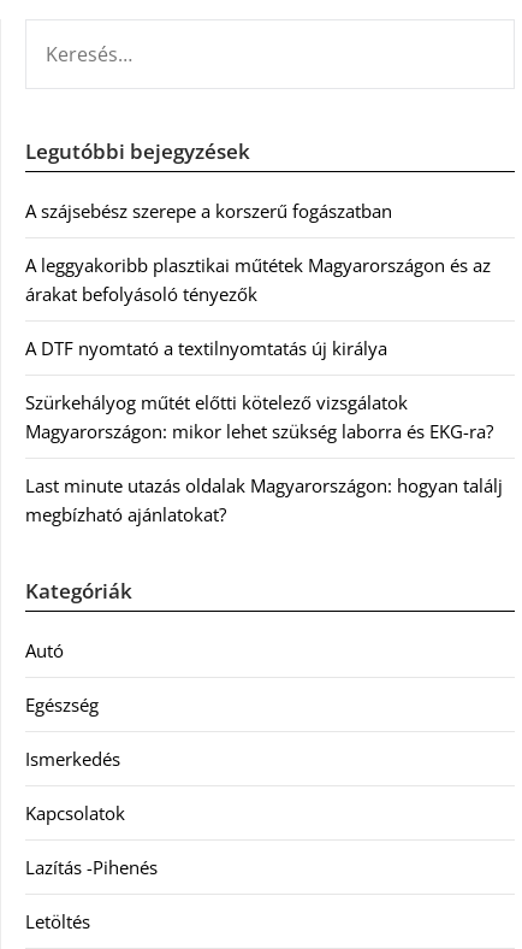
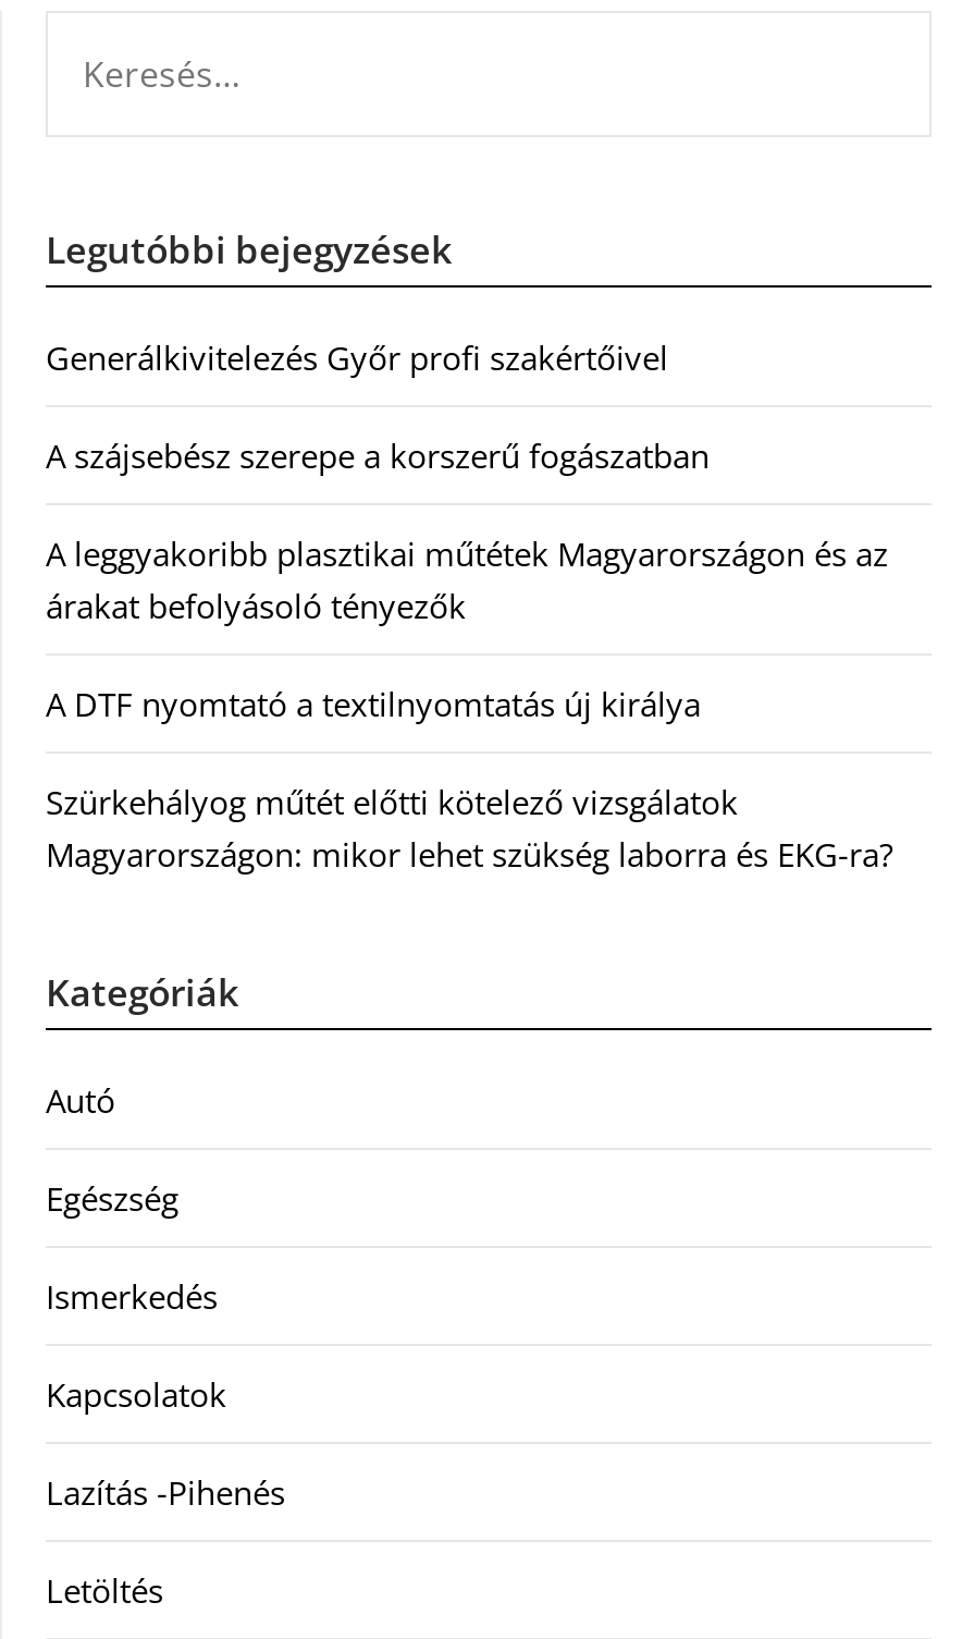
none -> [46,334,668,378] Generálkivitelezés Győr profi szakértőivel
moved [25,199,493,443] -> [46,432,892,874]: A szájsebész szerepe a korszerű fogászatban | A leggyakoribb plasztikai műtétek Magyarországon és az | árakat befolyásoló tényezők | A DTF nyomtató a textilnyomtatás új királya | Szürkehályog műtét előtti kötelező vizsgálatok | Magyarországon: mikor lehet szükség laborra és EKG-ra?
[25,473,503,526] Last minute utazás oldalak Magyarországon: hogyan találj | megbízható ajánlatokat? -> none

